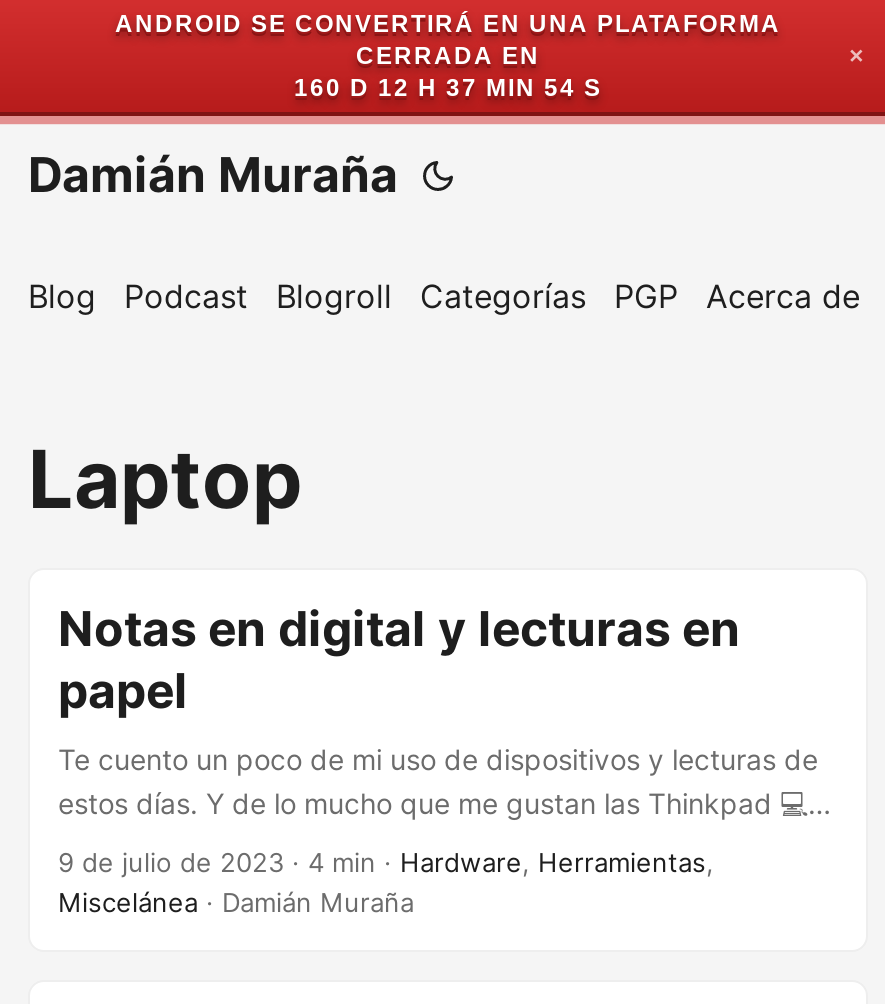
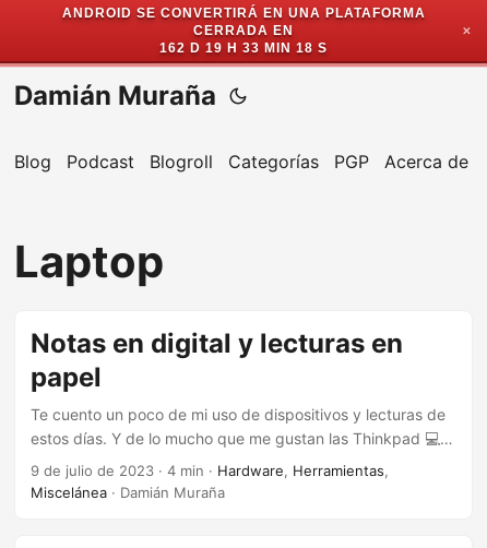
[294,74,602,102] 160 D 12 H 37 MIN 54 S -> [159,40,328,56] 162 D 19 H 33 MIN 18 S

